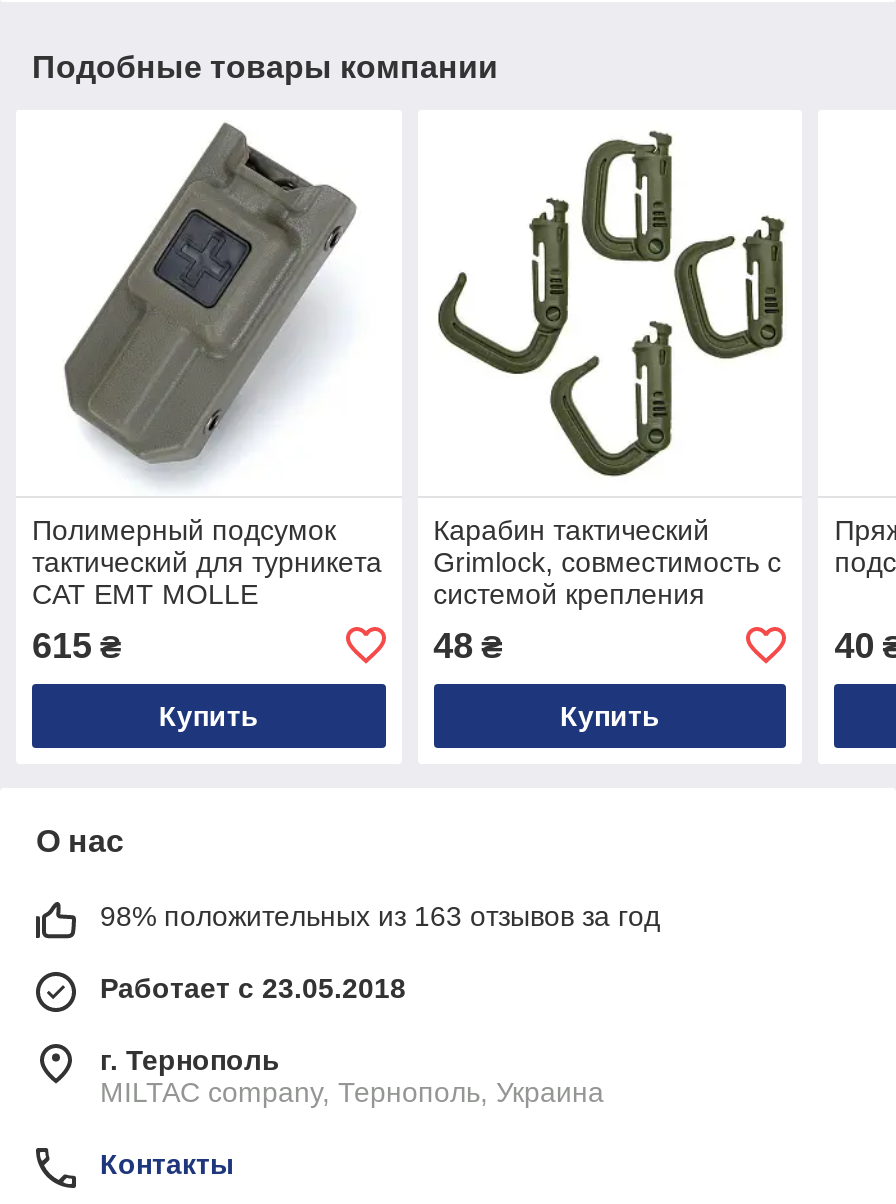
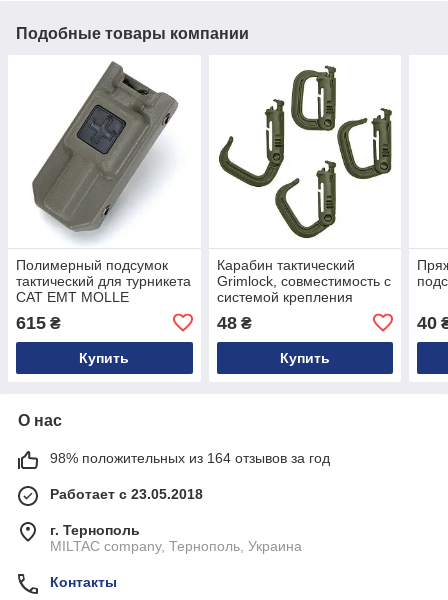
[100,900,660,932] 98% положительных из 163 отзывов за год -> [50,450,330,466] 98% положительных из 164 отзывов за год

